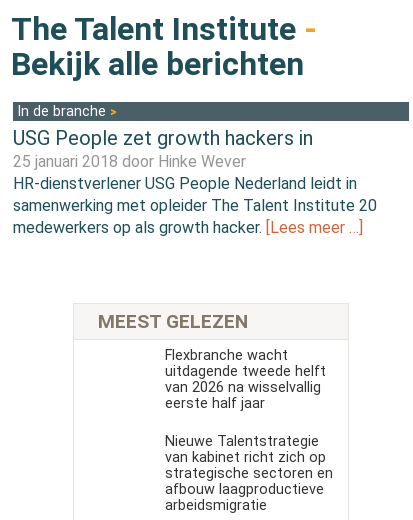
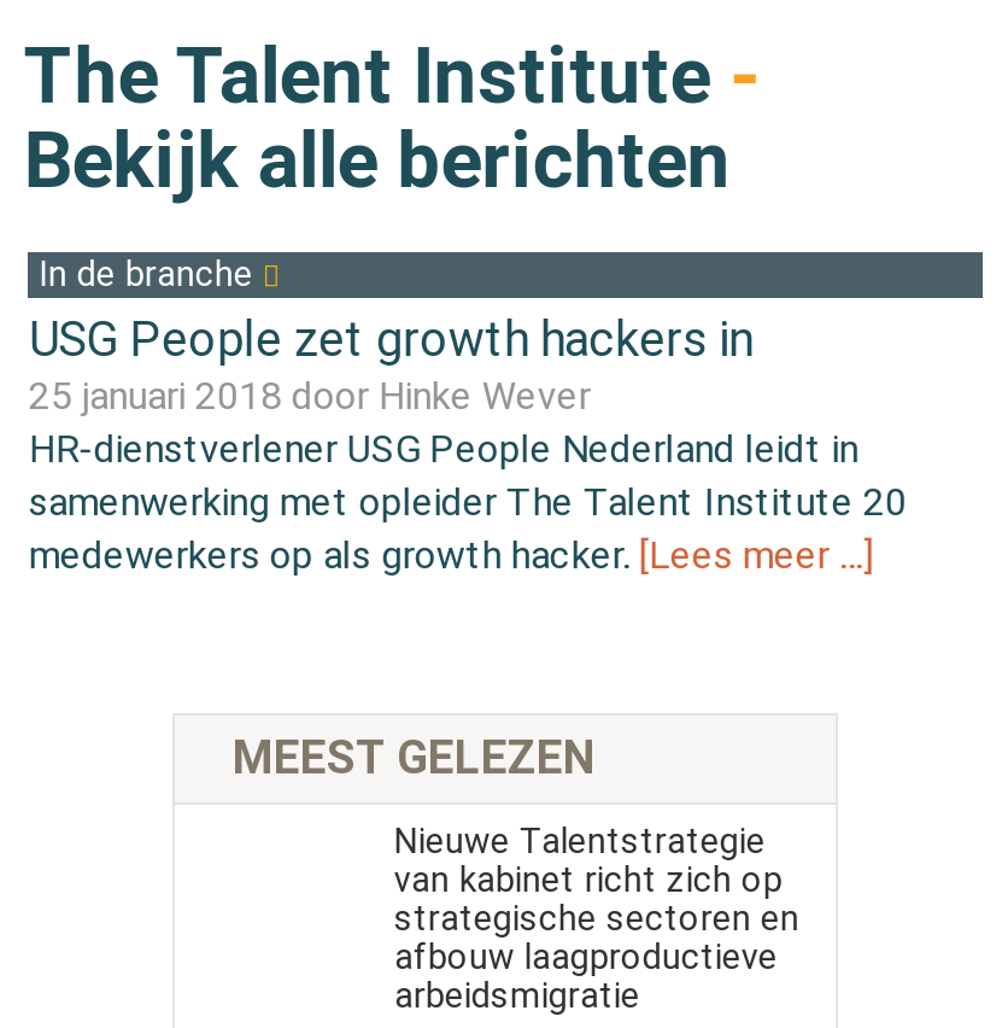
[165,347,326,412] Flexbranche wacht | uitdagende tweede helft | van 2026 na wisselvallig | eerste half jaar -> none

